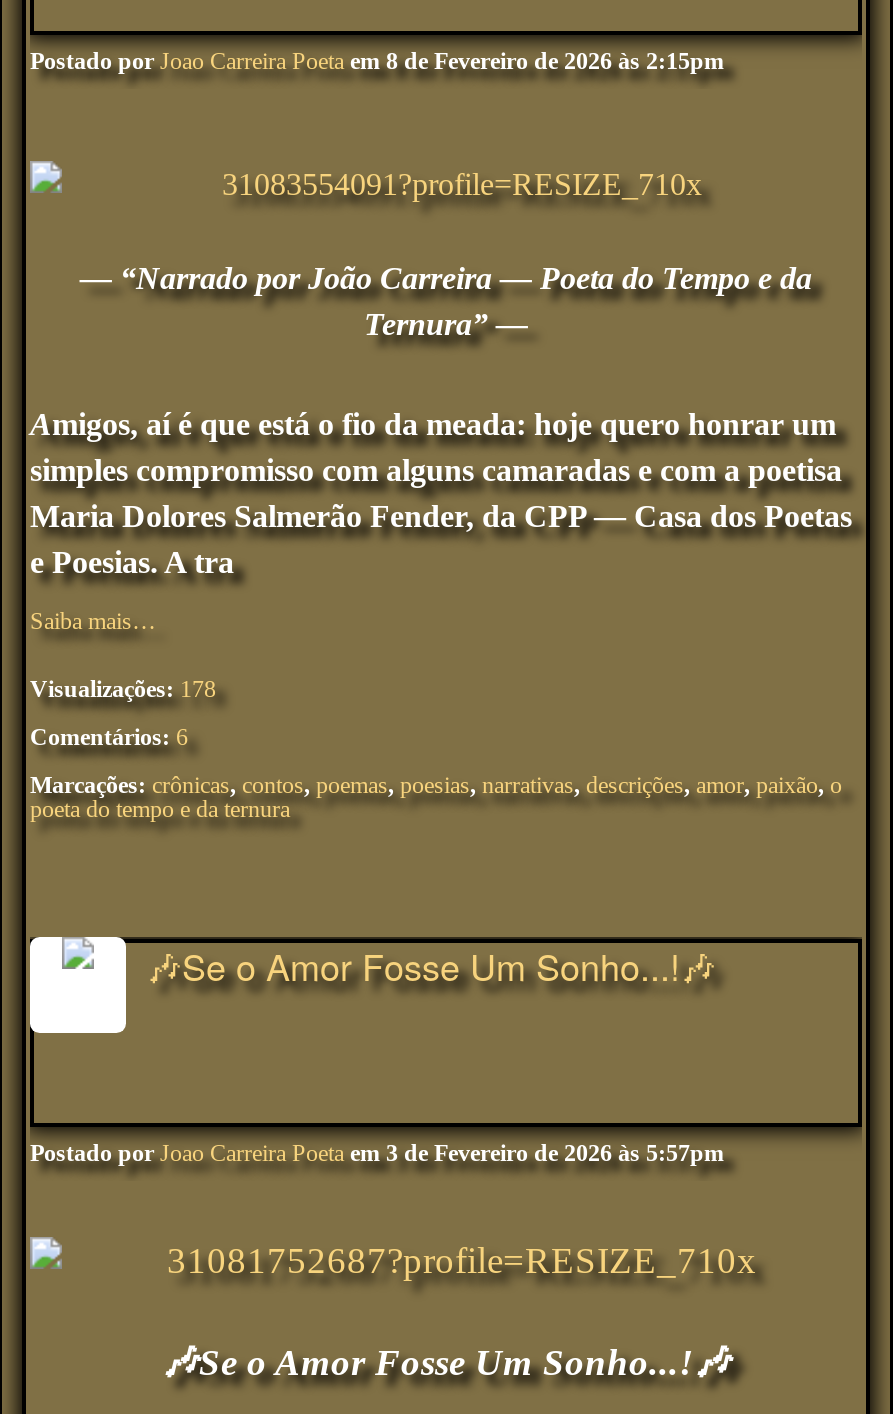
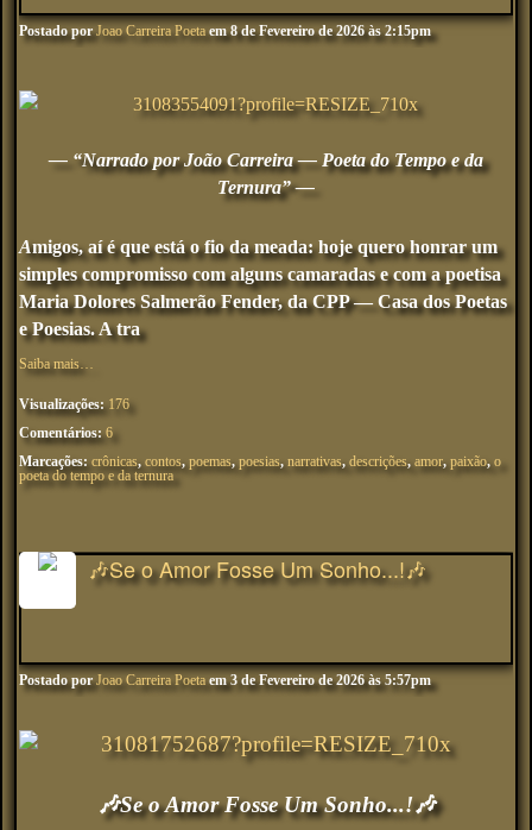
[30,675,216,703] Visualizações: 178 -> [19,396,129,413] Visualizações: 176

